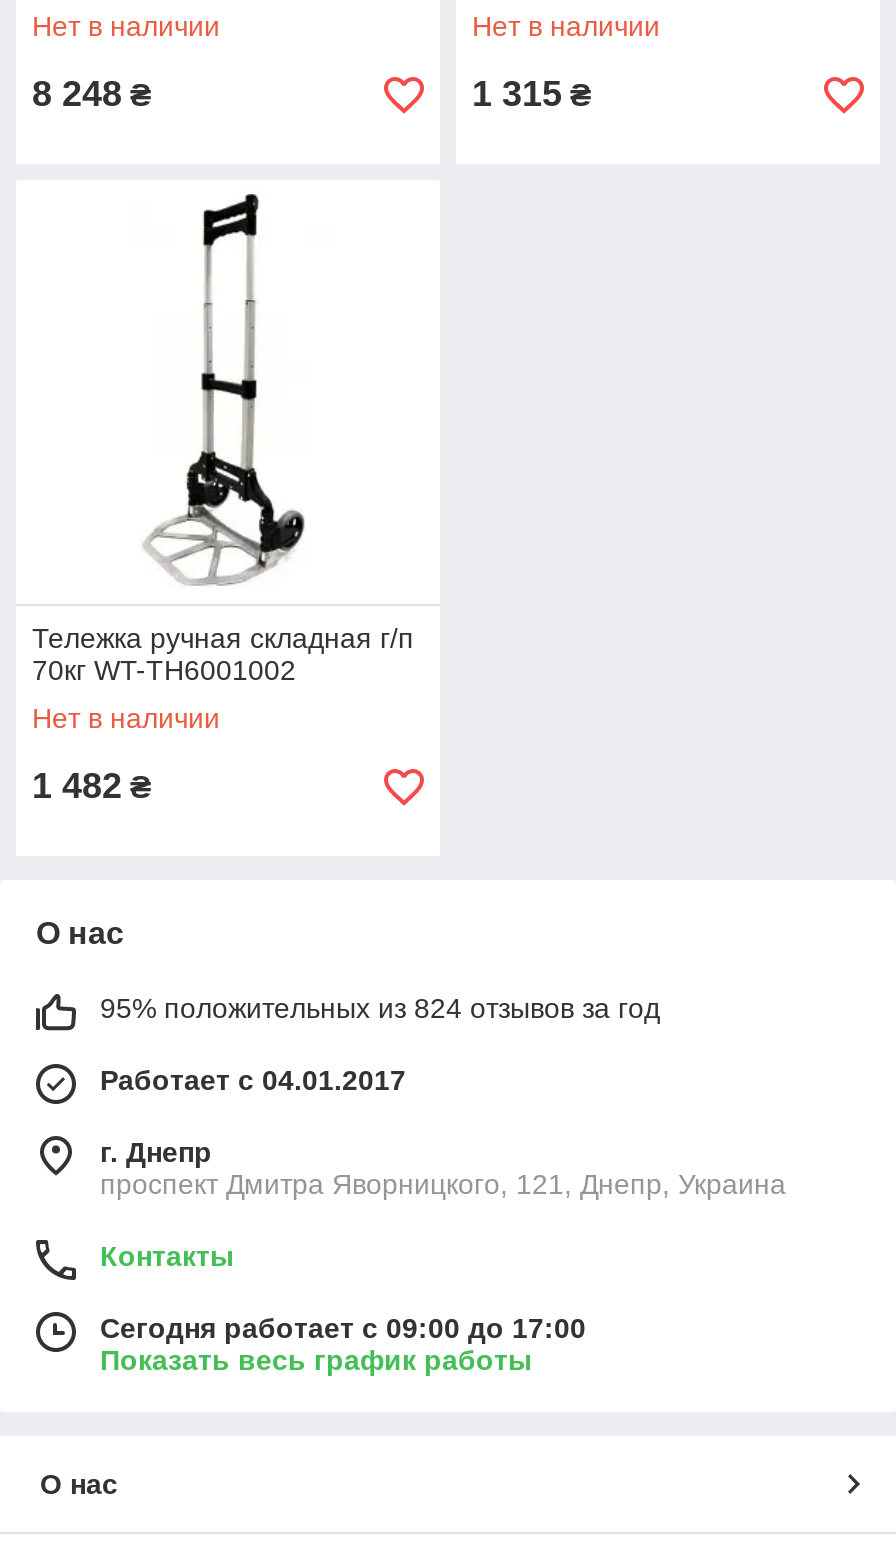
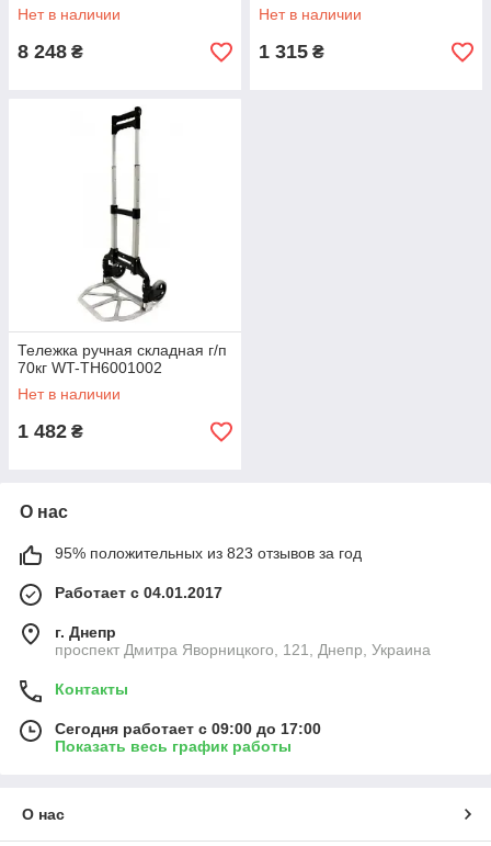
[100,992,660,1024] 95% положительных из 824 отзывов за год -> [55,544,362,562] 95% положительных из 823 отзывов за год

